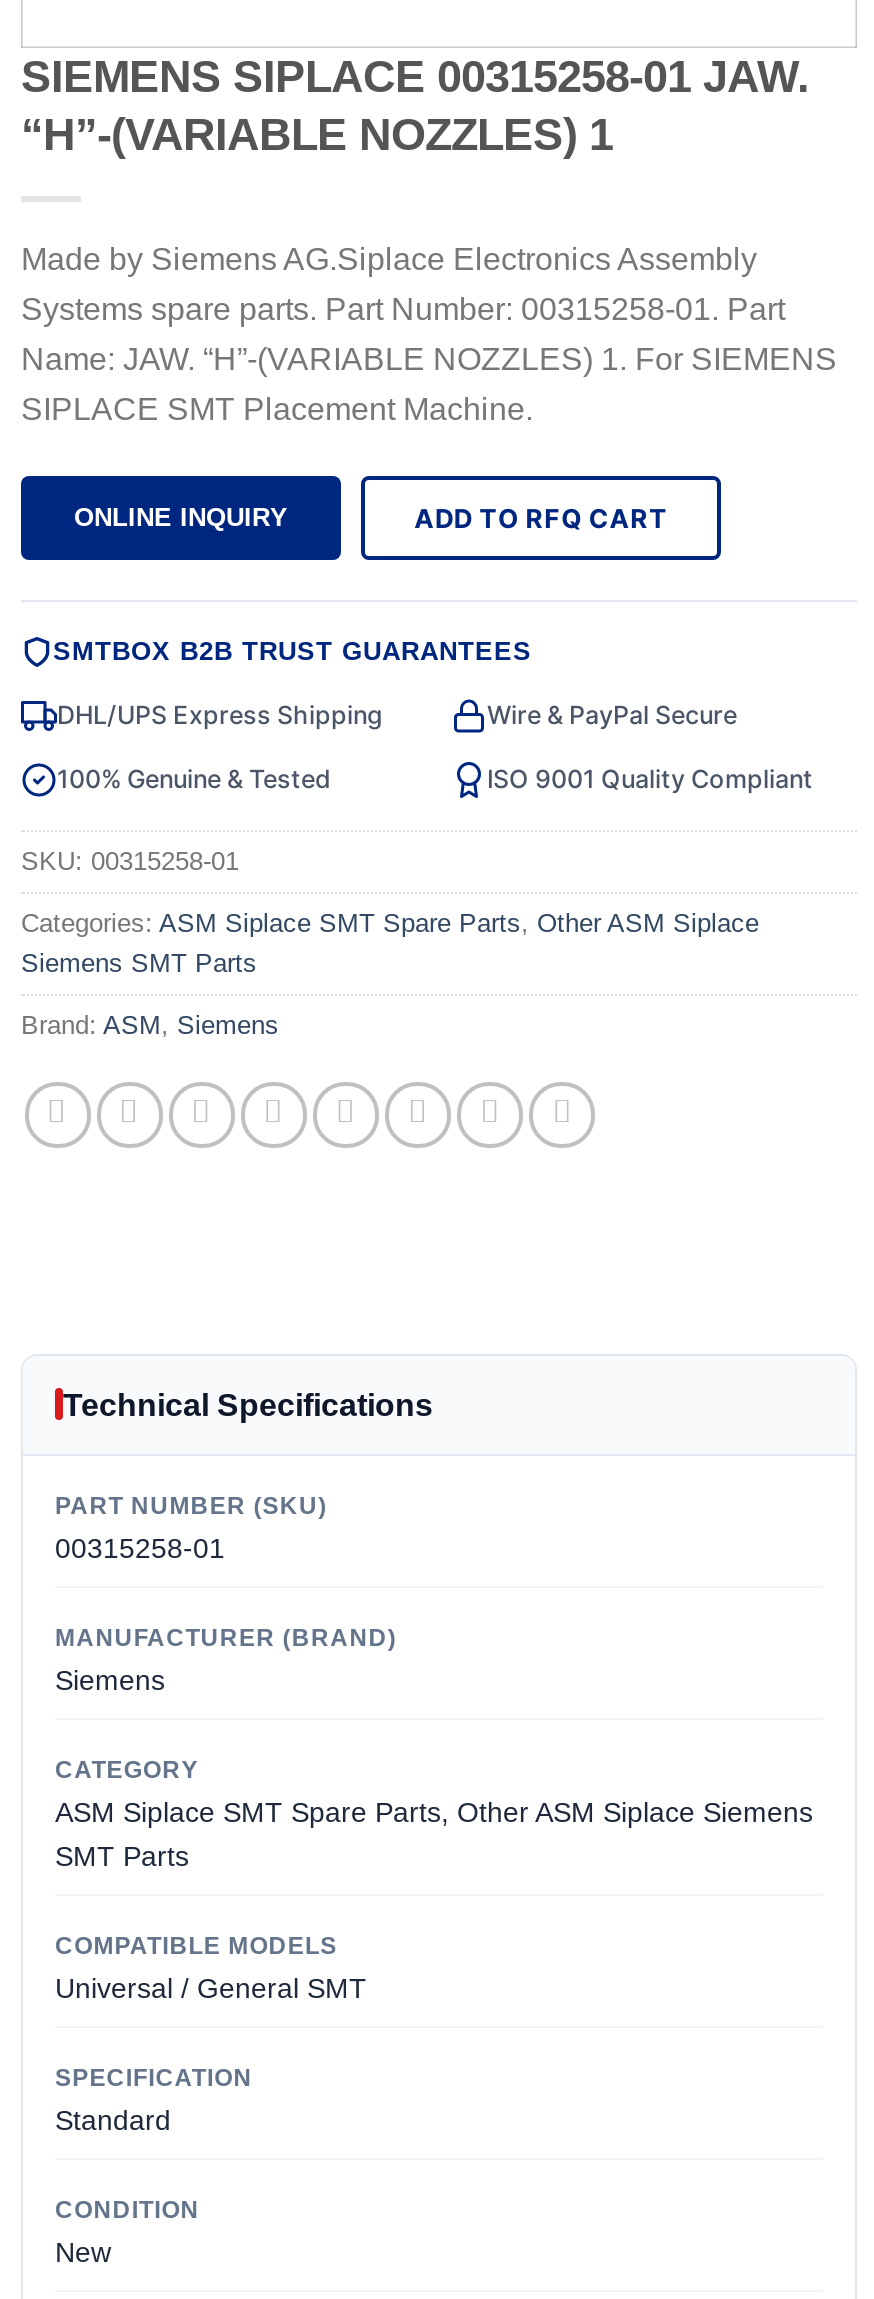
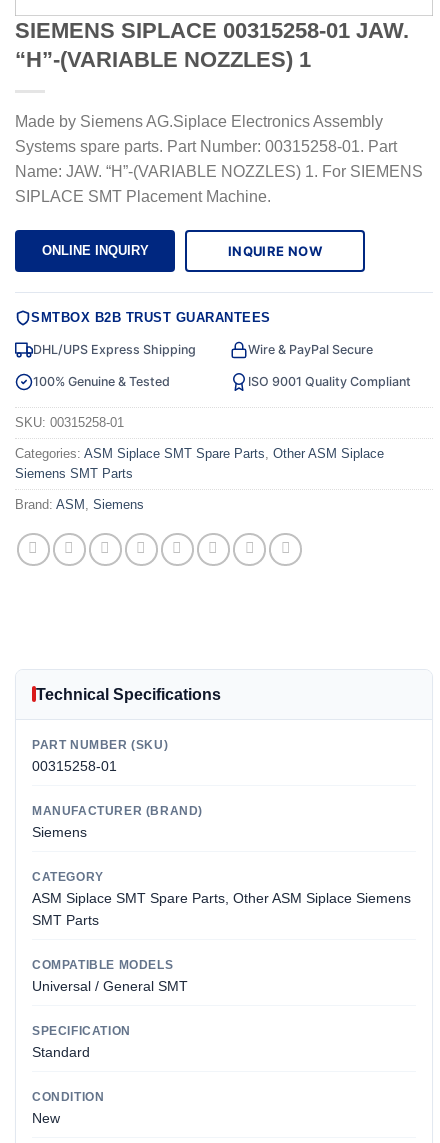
[414,501,668,533] ADD TO RFQ CART -> [228,243,322,259] INQUIRE NOW

